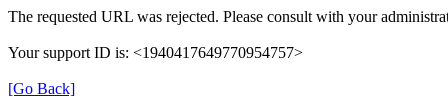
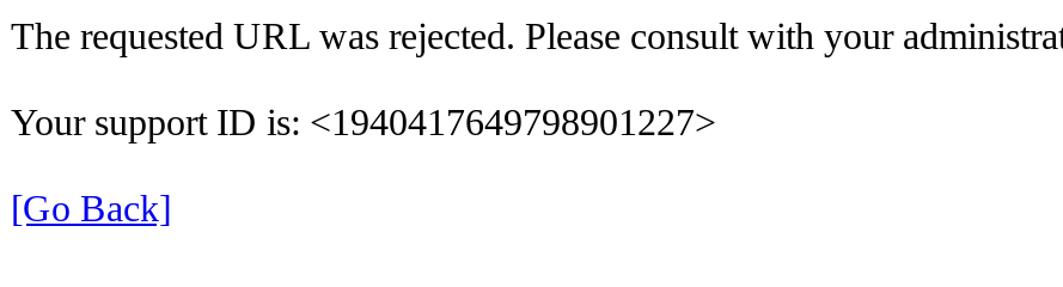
[8,44,303,61] Your support ID is: <1940417649770954757> -> [11,102,716,142] Your support ID is: <1940417649798901227>

